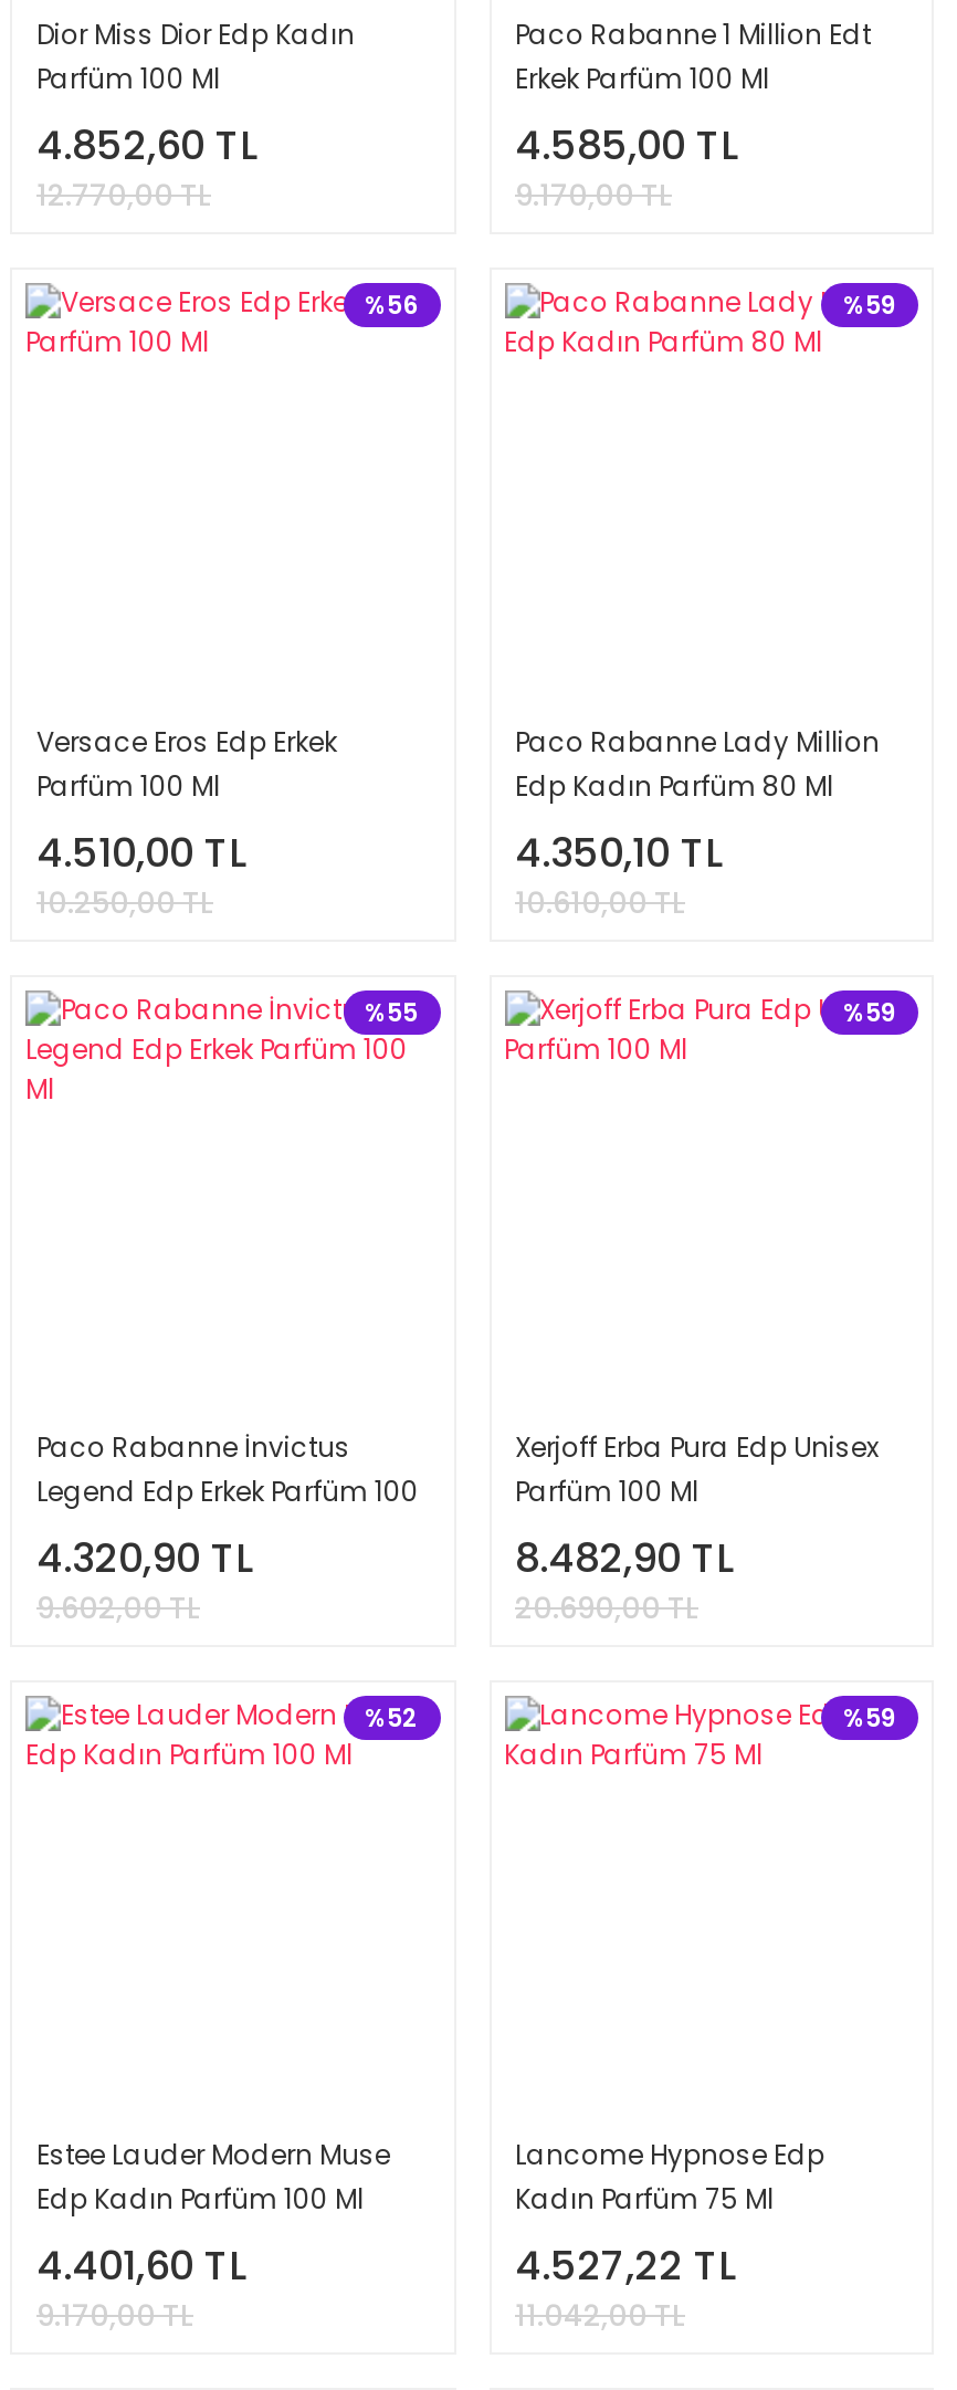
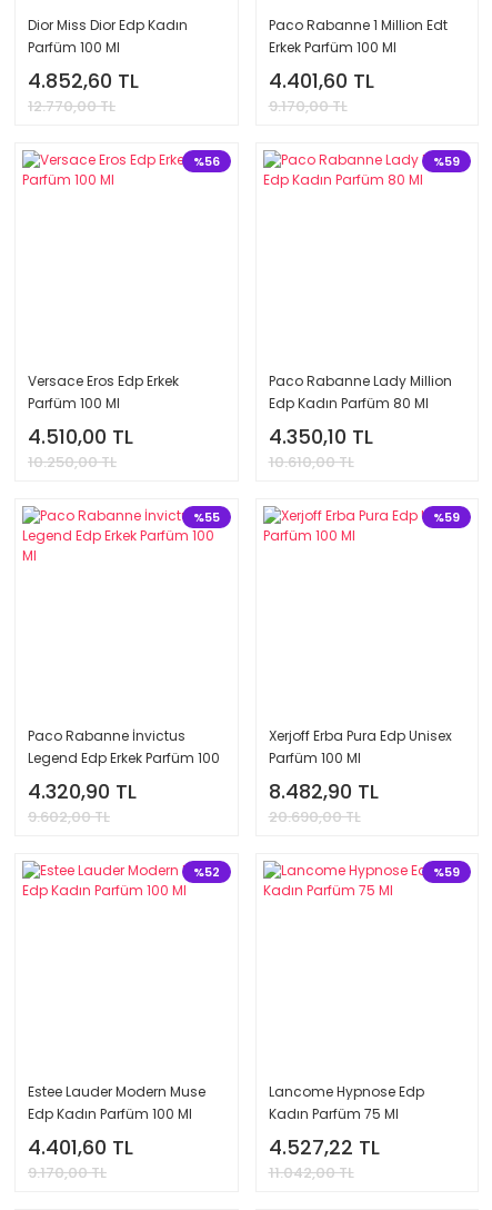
[515,117,738,172] 4.585,00 TL -> [268,67,374,95] 4.401,60 TL

